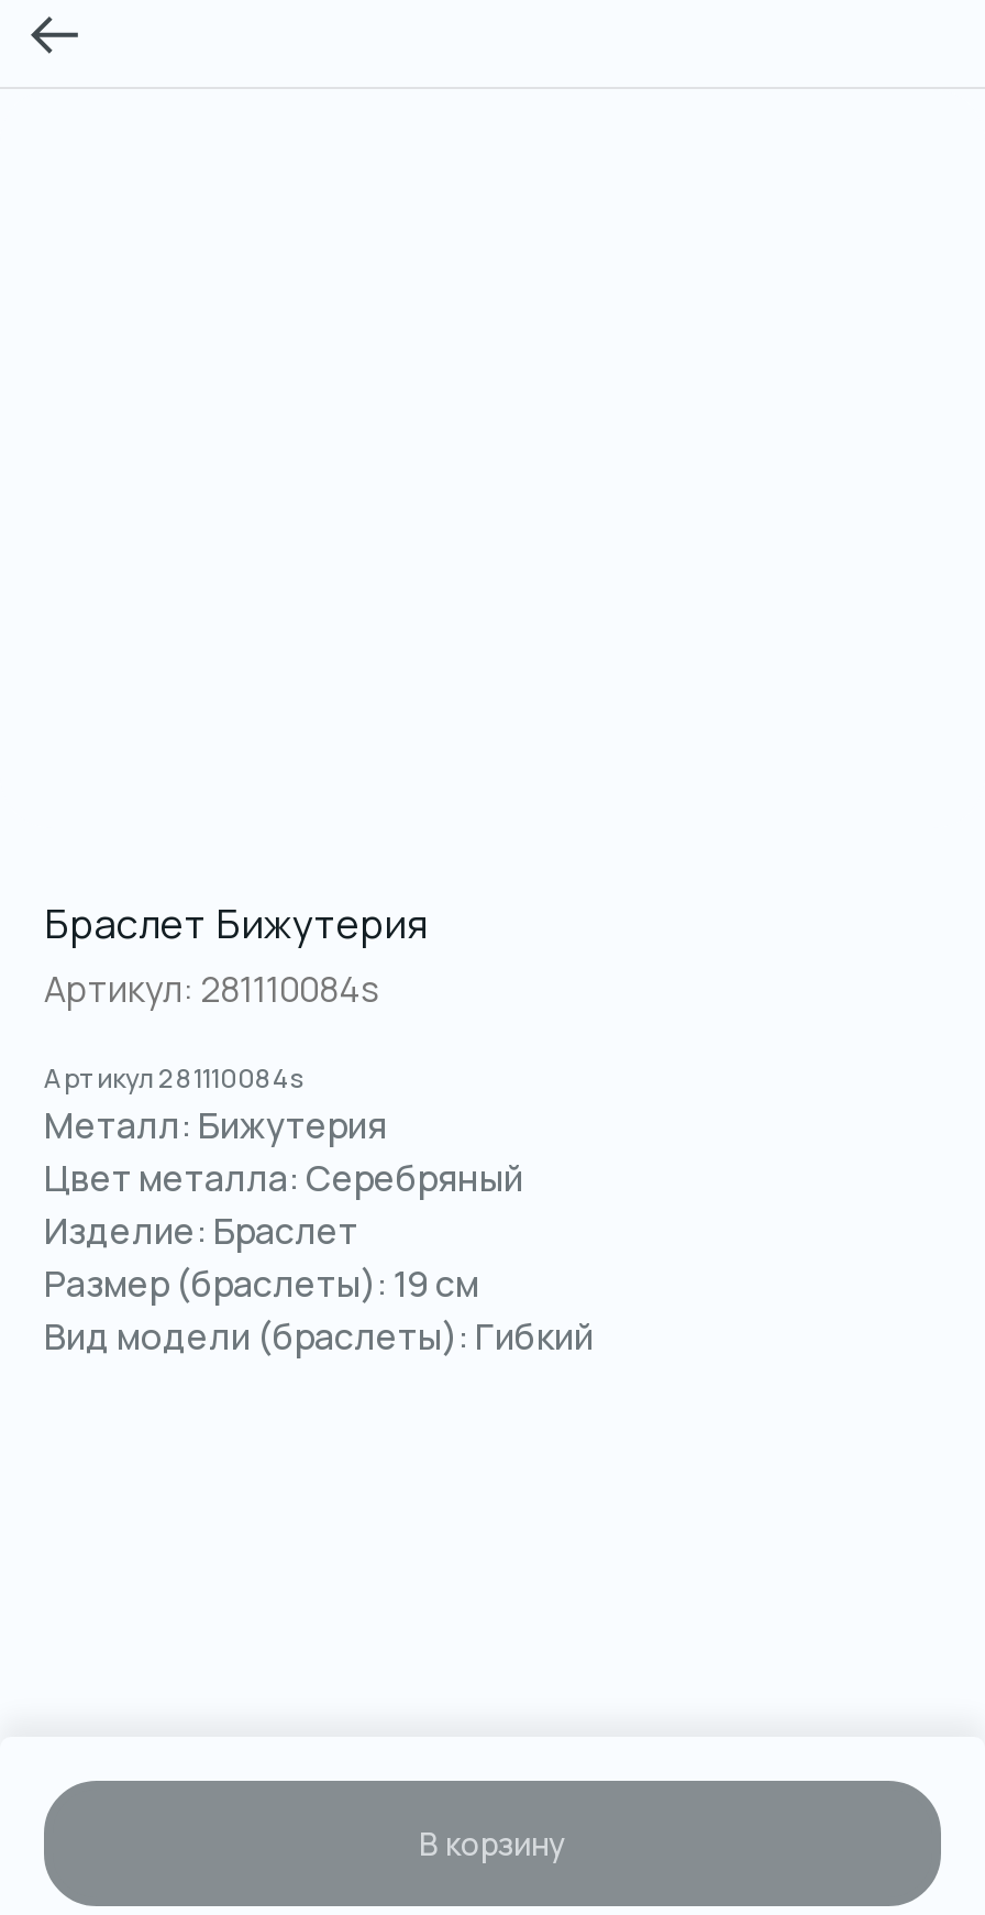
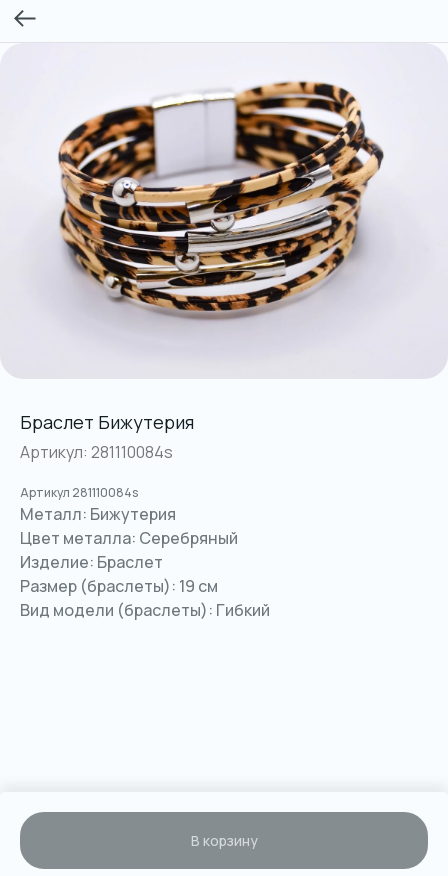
none -> [24,80,429,364] [image]

